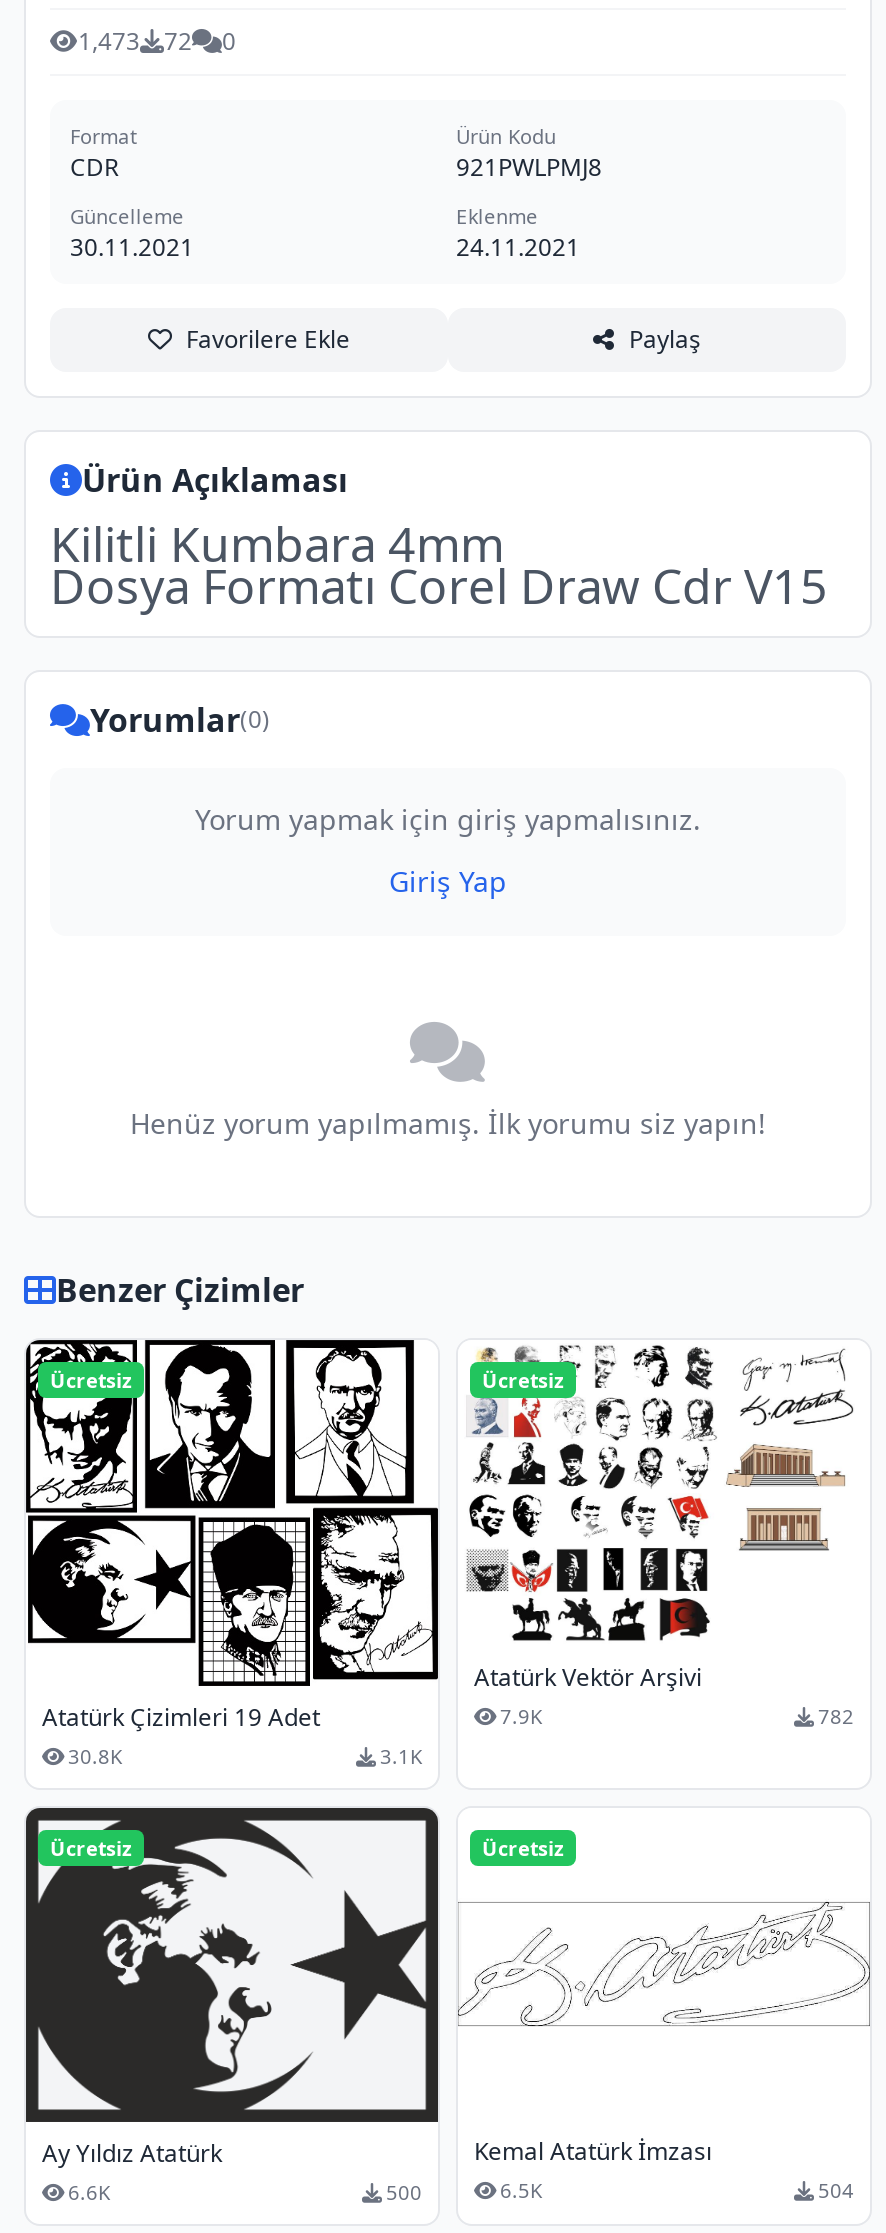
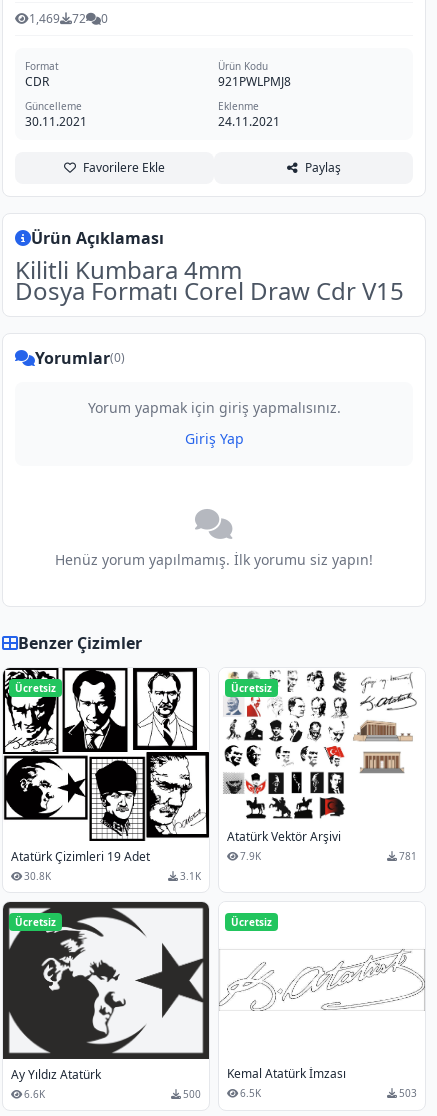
[78,23,236,57] 1,473 72 0 -> [29,9,108,26] 1,469 72 0
[818,1702,854,1730] 782 -> [399,849,417,863] 781
[818,2176,854,2204] 504 -> [399,1086,417,1100] 503

